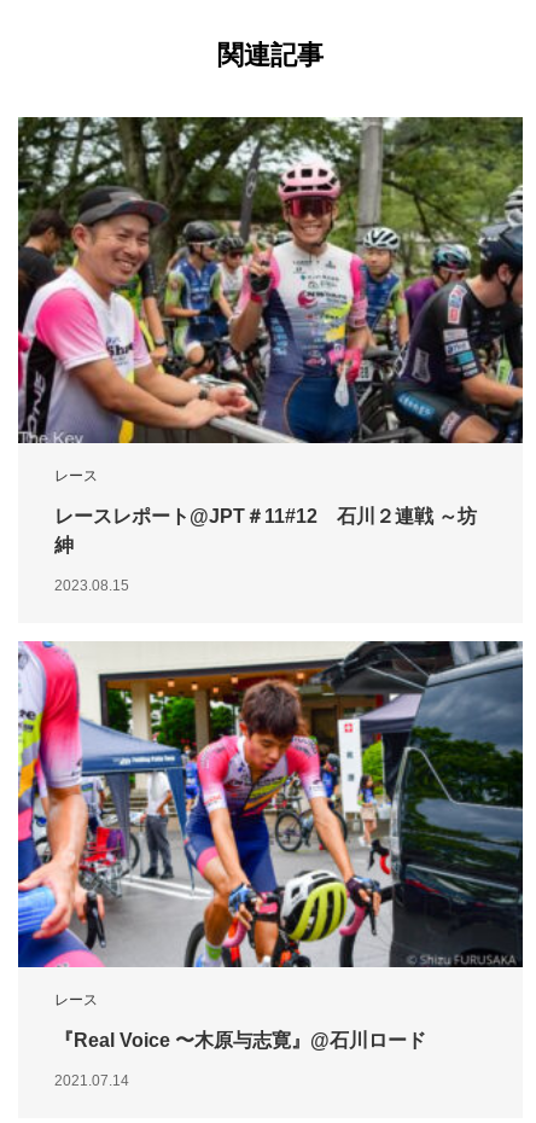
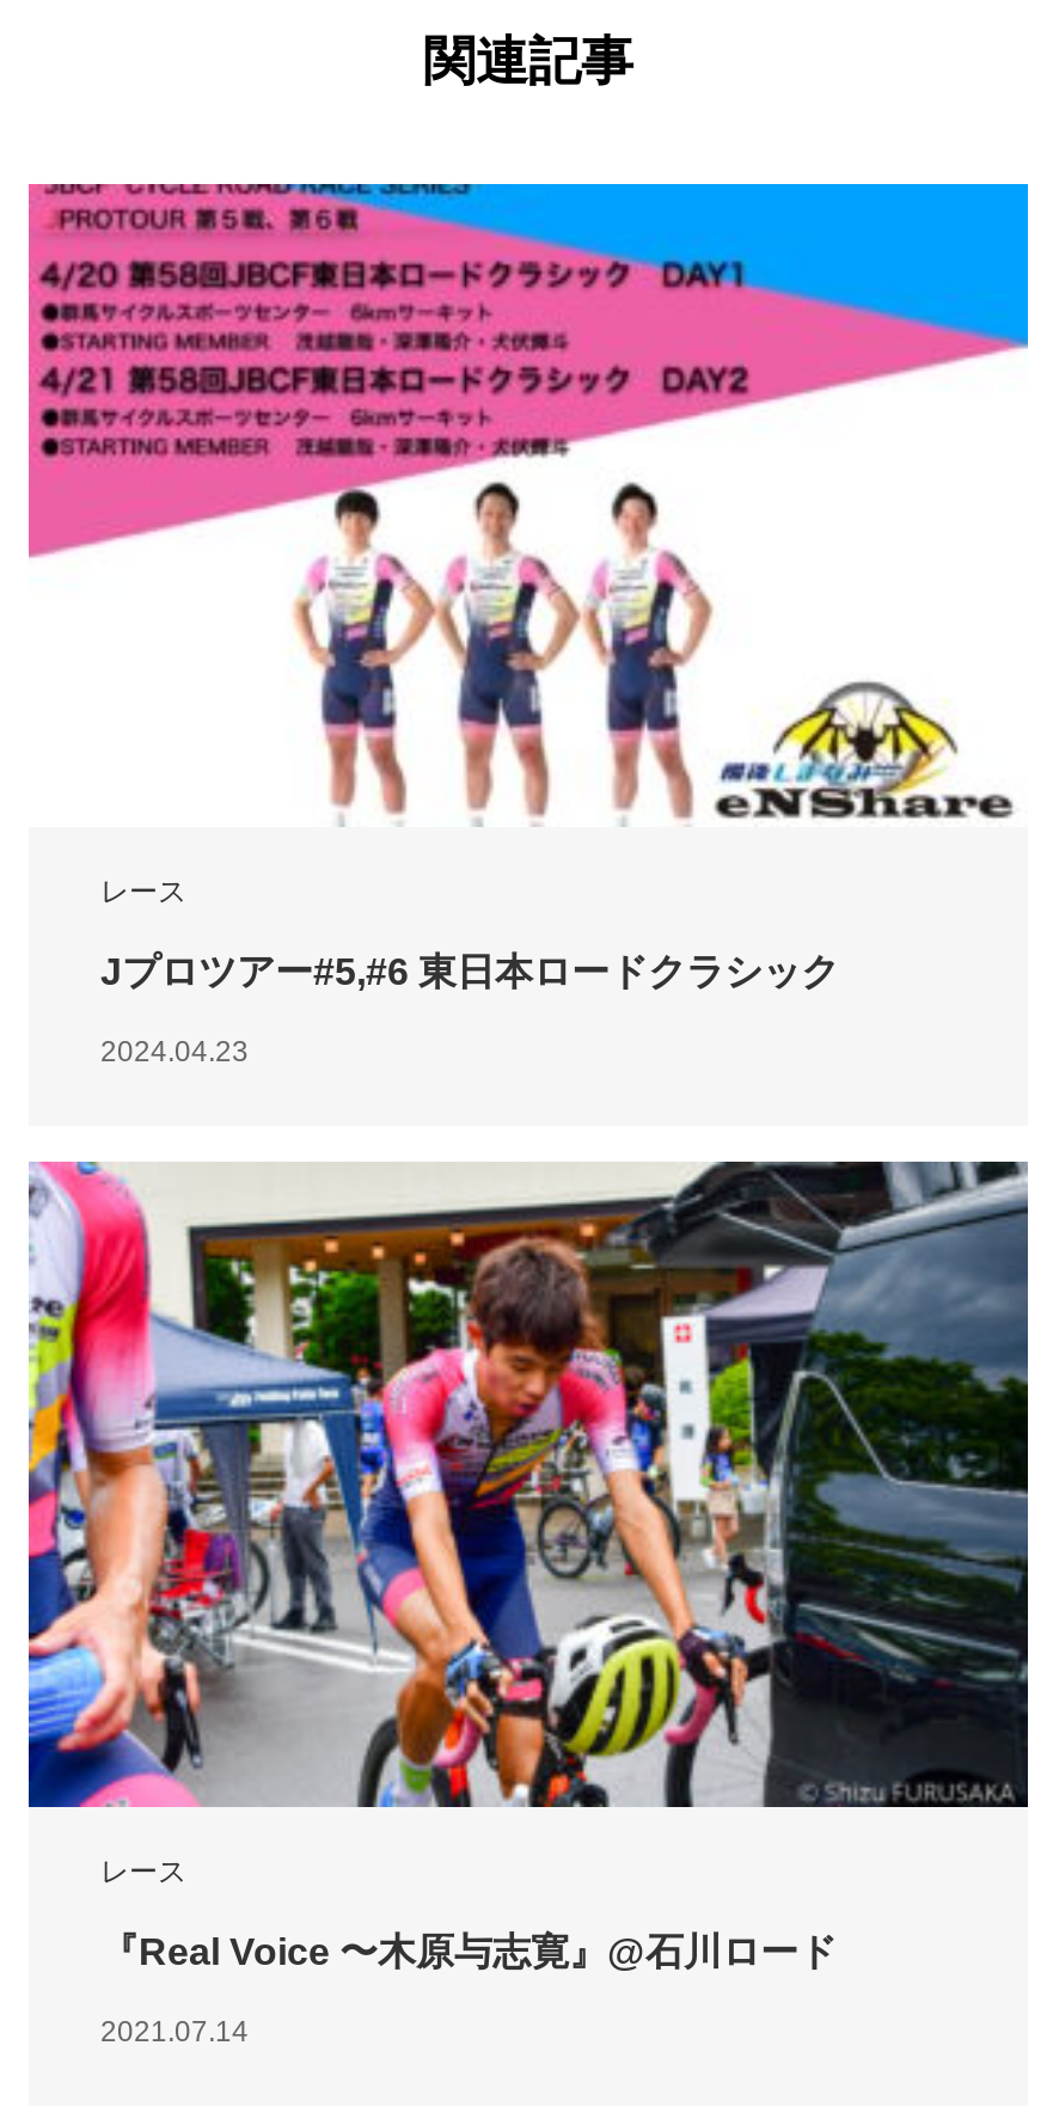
[17,116,524,444] [image] -> [26,180,1030,828] [image]
[54,506,477,555] レースレポート@JPT＃11#12 石川２連戦 ～坊 | 紳 -> [100,953,839,993] Jプロツアー#5,#6 東日本ロードクラシック
[54,577,129,594] 2023.08.15 -> [100,1036,249,1070] 2024.04.23

